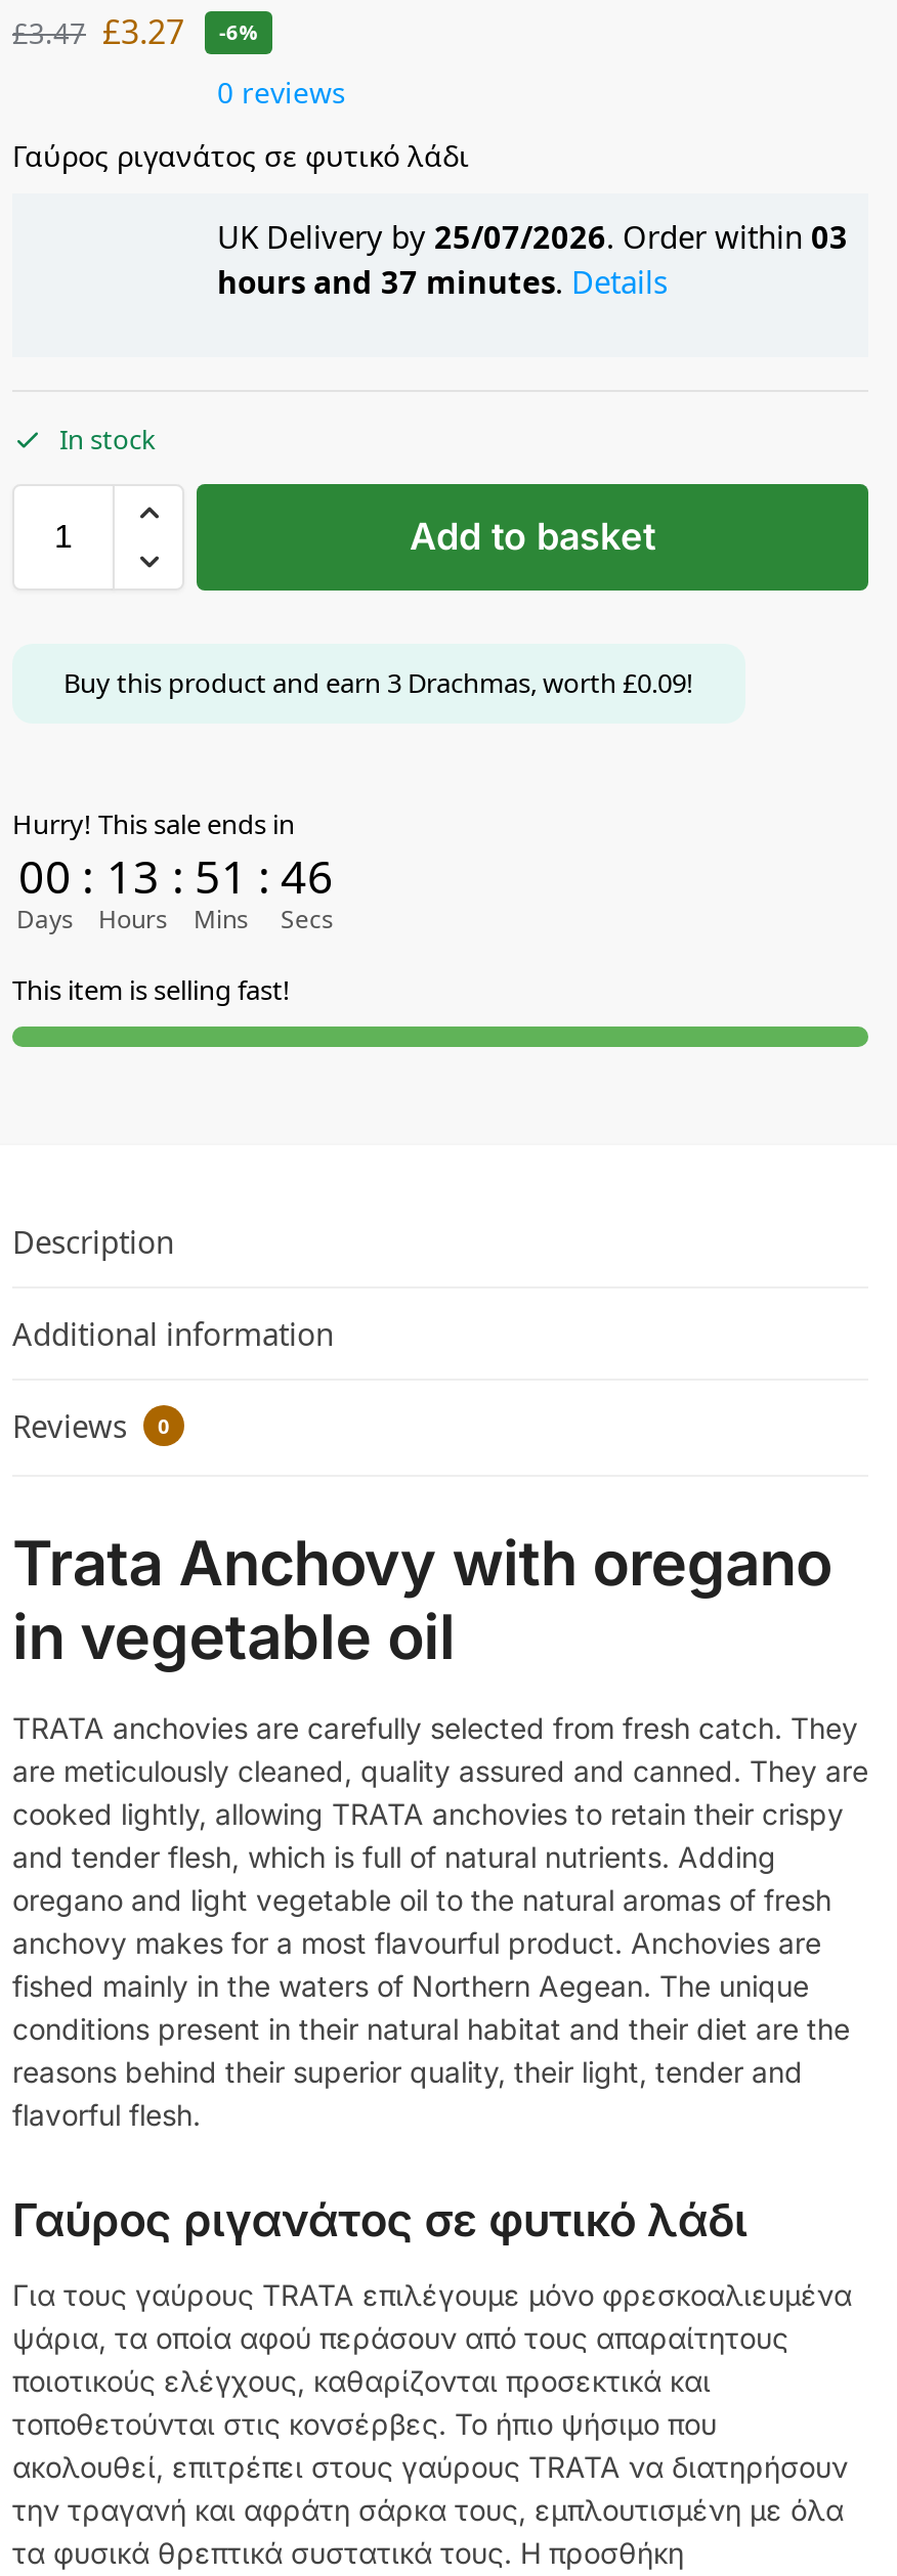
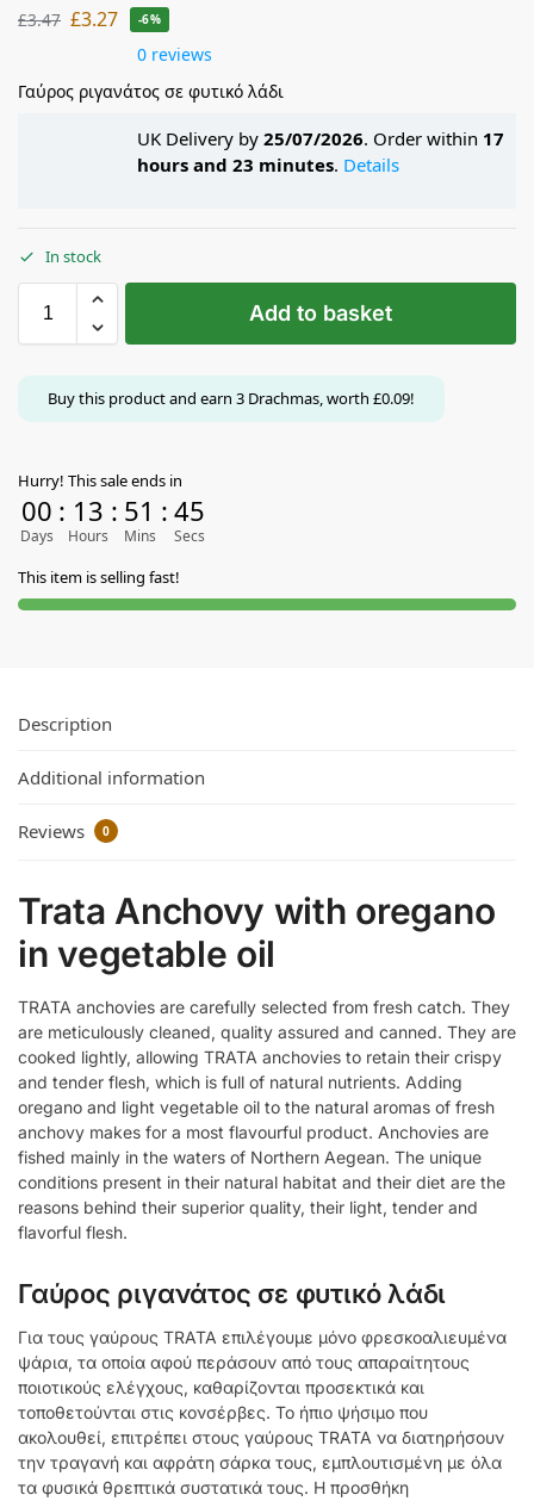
[217,216,848,256] UK Delivery by 25/07/2026. Order within 03 -> [137,126,504,150] UK Delivery by 25/07/2026. Order within 17
[217,261,668,302] hours and 37 minutes. Details -> [137,152,399,176] hours and 23 minutes. Details

